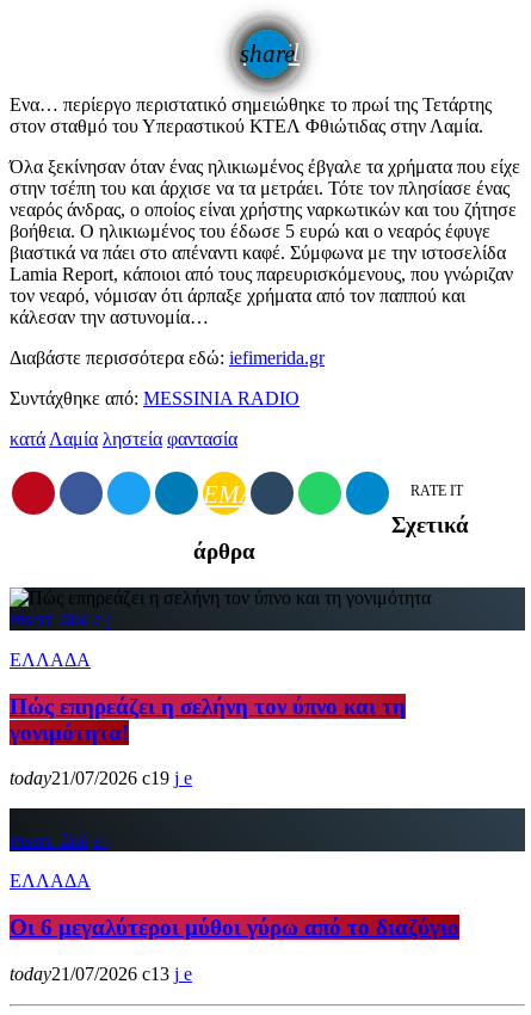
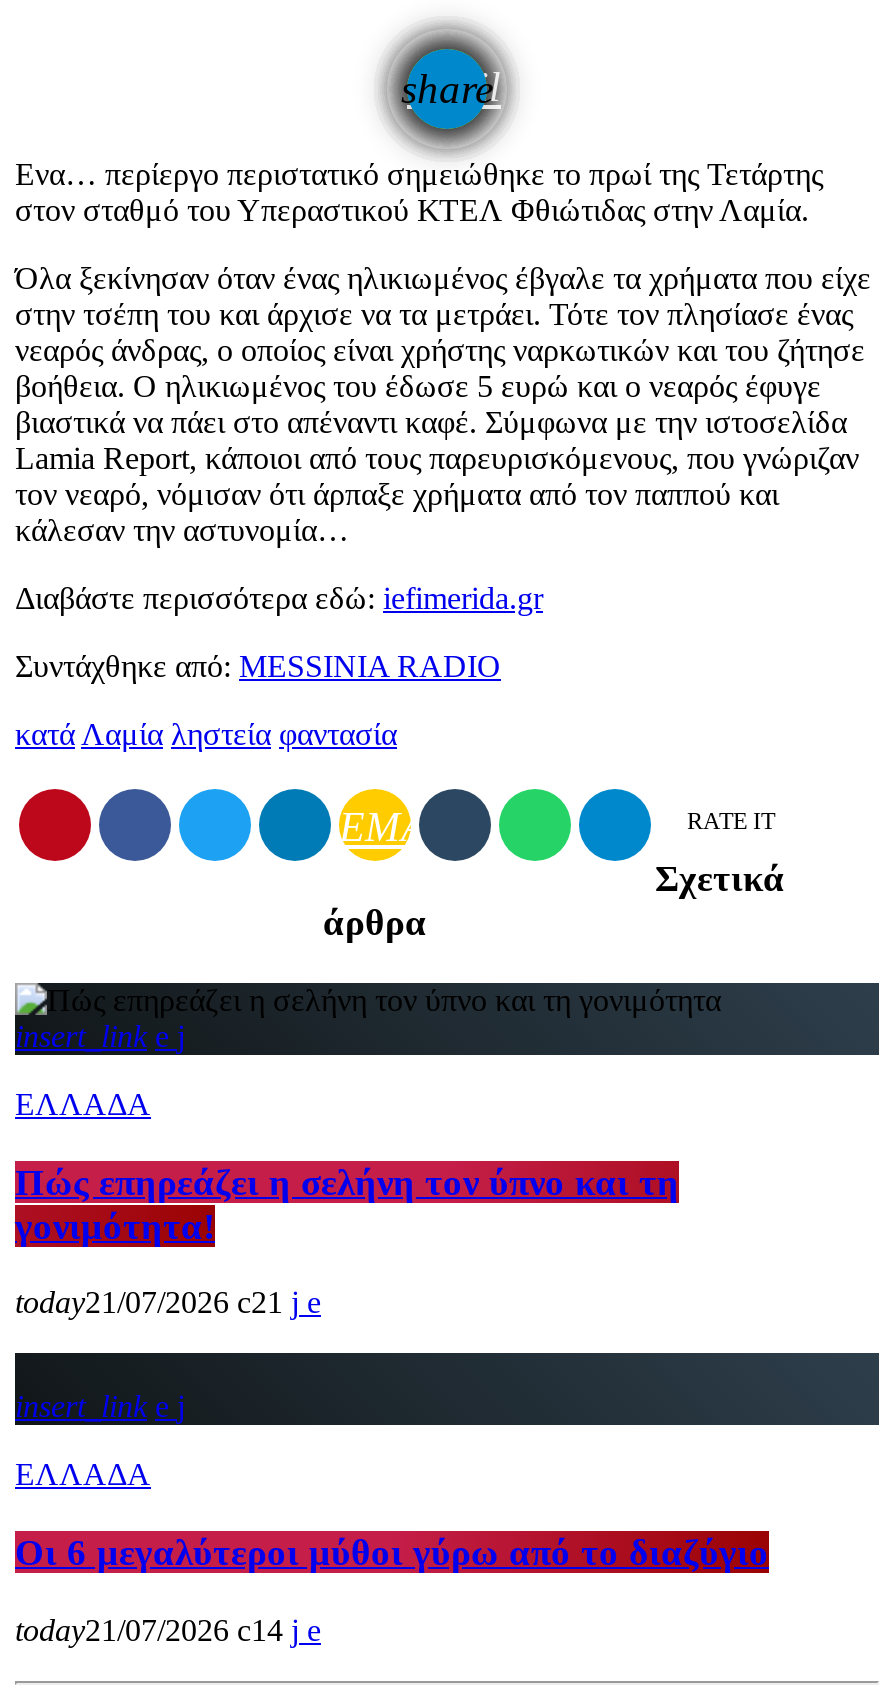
[10,768,169,789] today21/07/2026 19 -> [15,1286,283,1320] today21/07/2026 21
[10,963,169,984] today21/07/2026 13 -> [15,1613,283,1647] today21/07/2026 14

